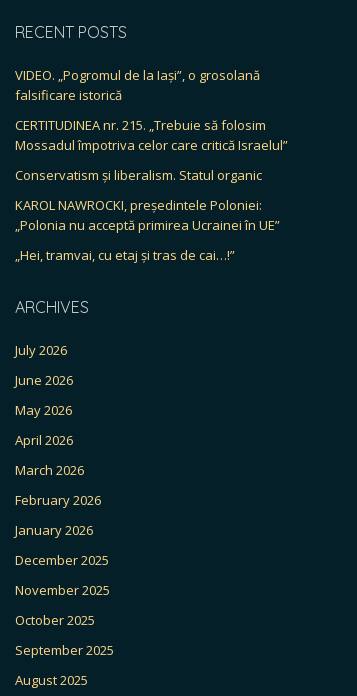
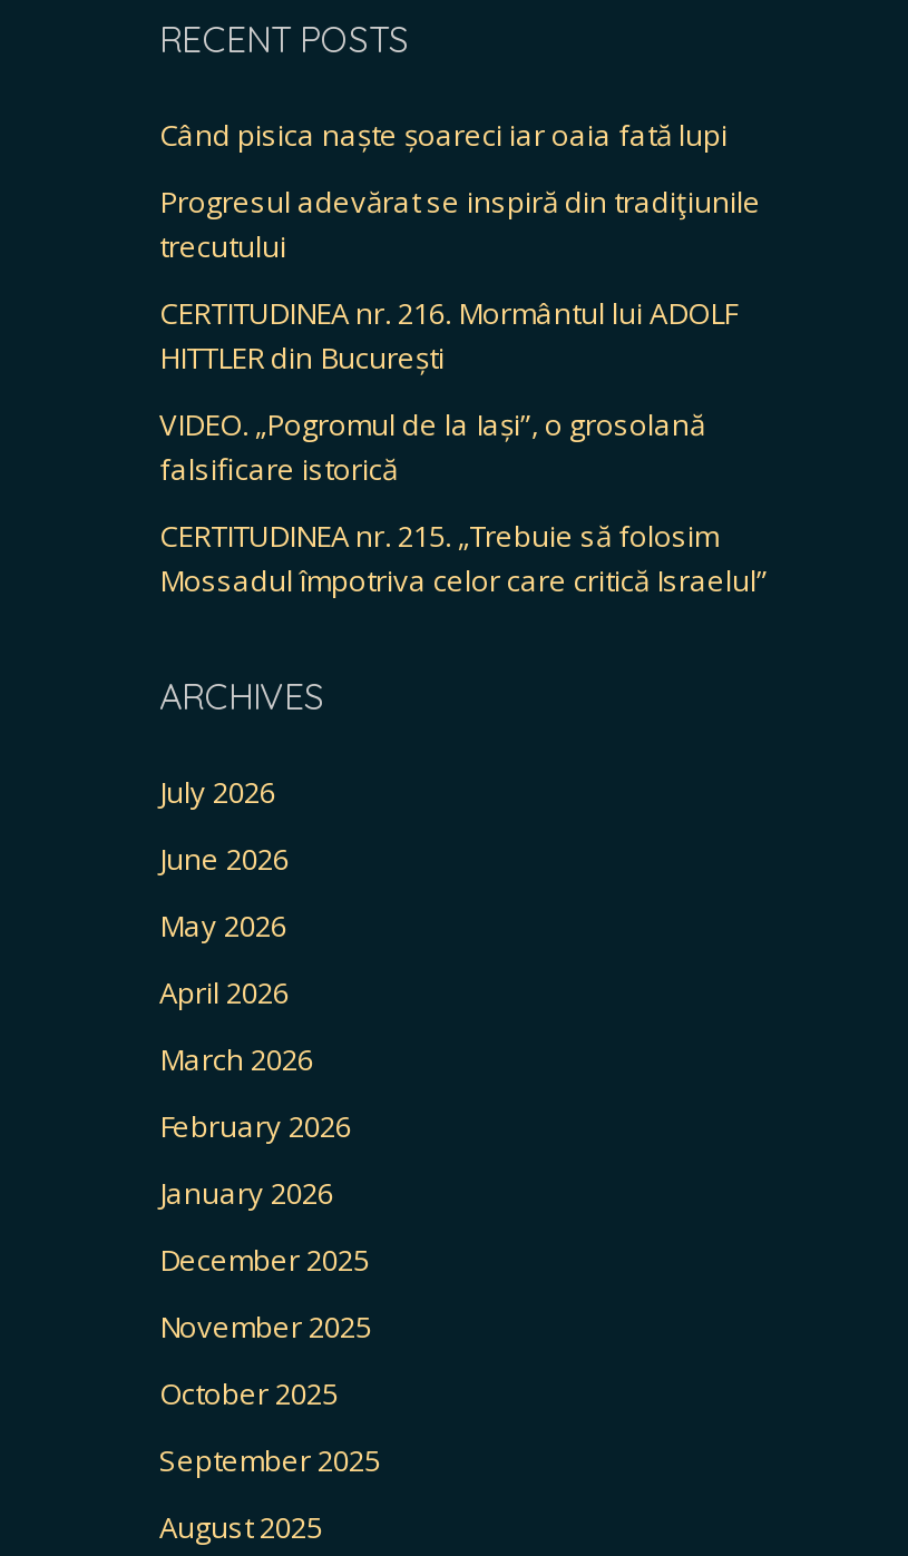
none -> [159,114,761,377] Când pisica naște șoareci iar oaia fată lupi | Progresul adevărat se inspiră din tradiţiunile | trecutului | CERTITUDINEA nr. 216. Mormântul lui ADOLF | HITTLER din București
moved [15,66,288,154] -> [159,404,768,600]: VIDEO. „Pogromul de la Iași”, o grosolană | falsificare istorică | CERTITUDINEA nr. 215. „Trebuie să folosim | Mossadul împotriva celor care critică Israelul”
[15,166,280,264] Conservatism și liberalism. Statul organic | KAROL NAWROCKI, președintele Poloniei: | „Polonia nu acceptă primirea Ucrainei în UE” | „Hei, tramvai, cu etaj și tras de cai…!” -> none

